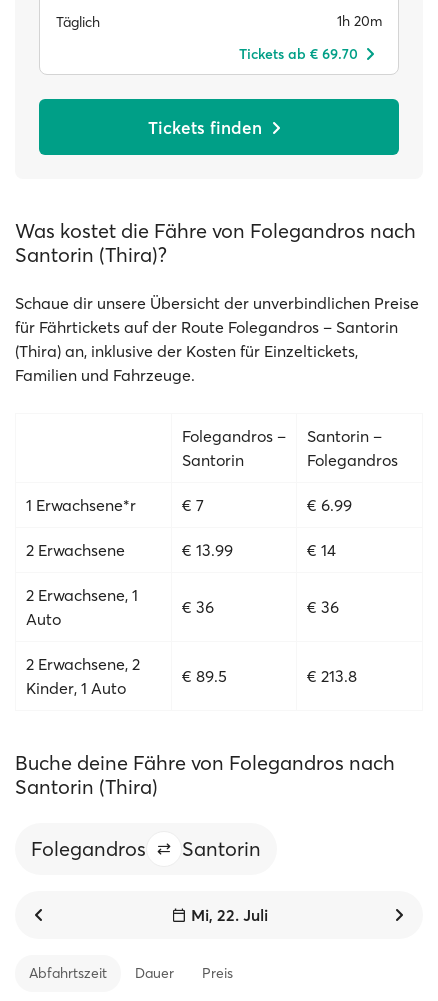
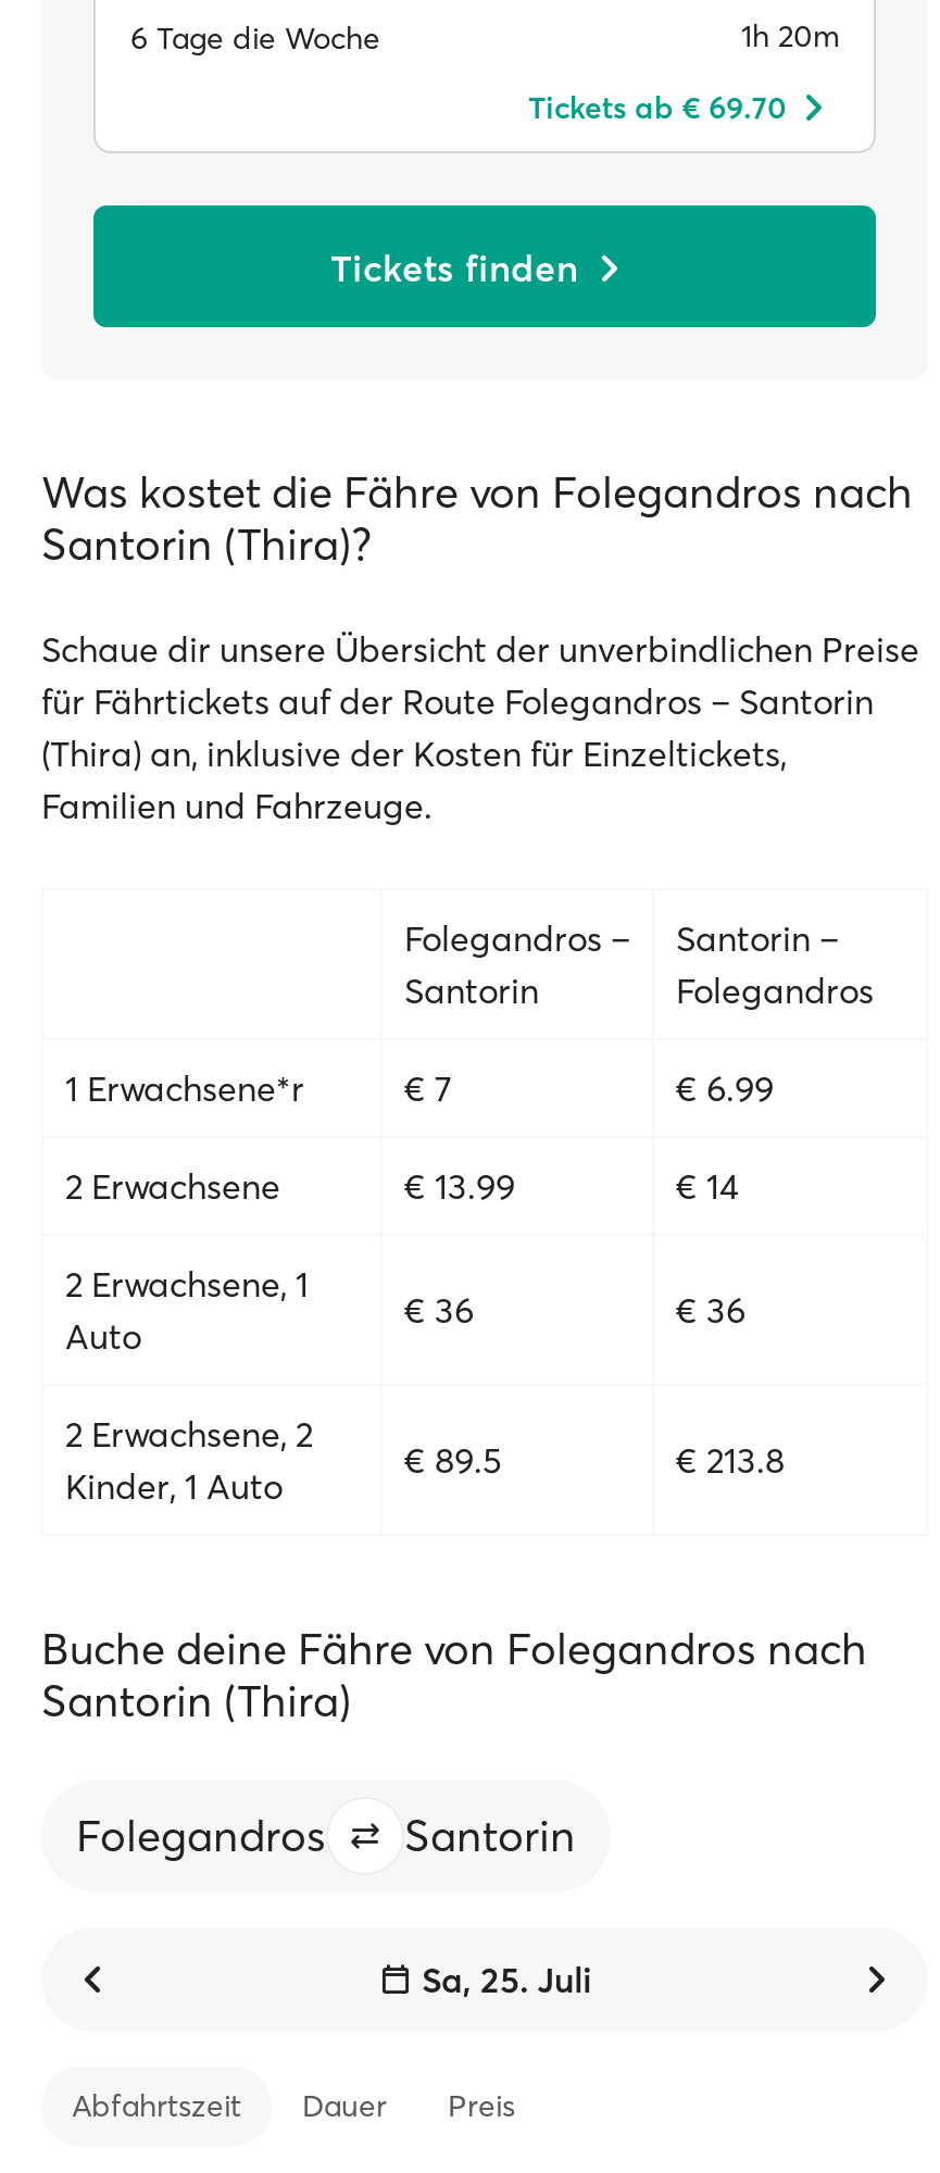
[56,12,100,30] Täglich -> [130,17,380,57] 6 Tage die Woche
[190,905,267,925] Mi, 22. Juli -> [422,1958,591,2001] Sa, 25. Juli

